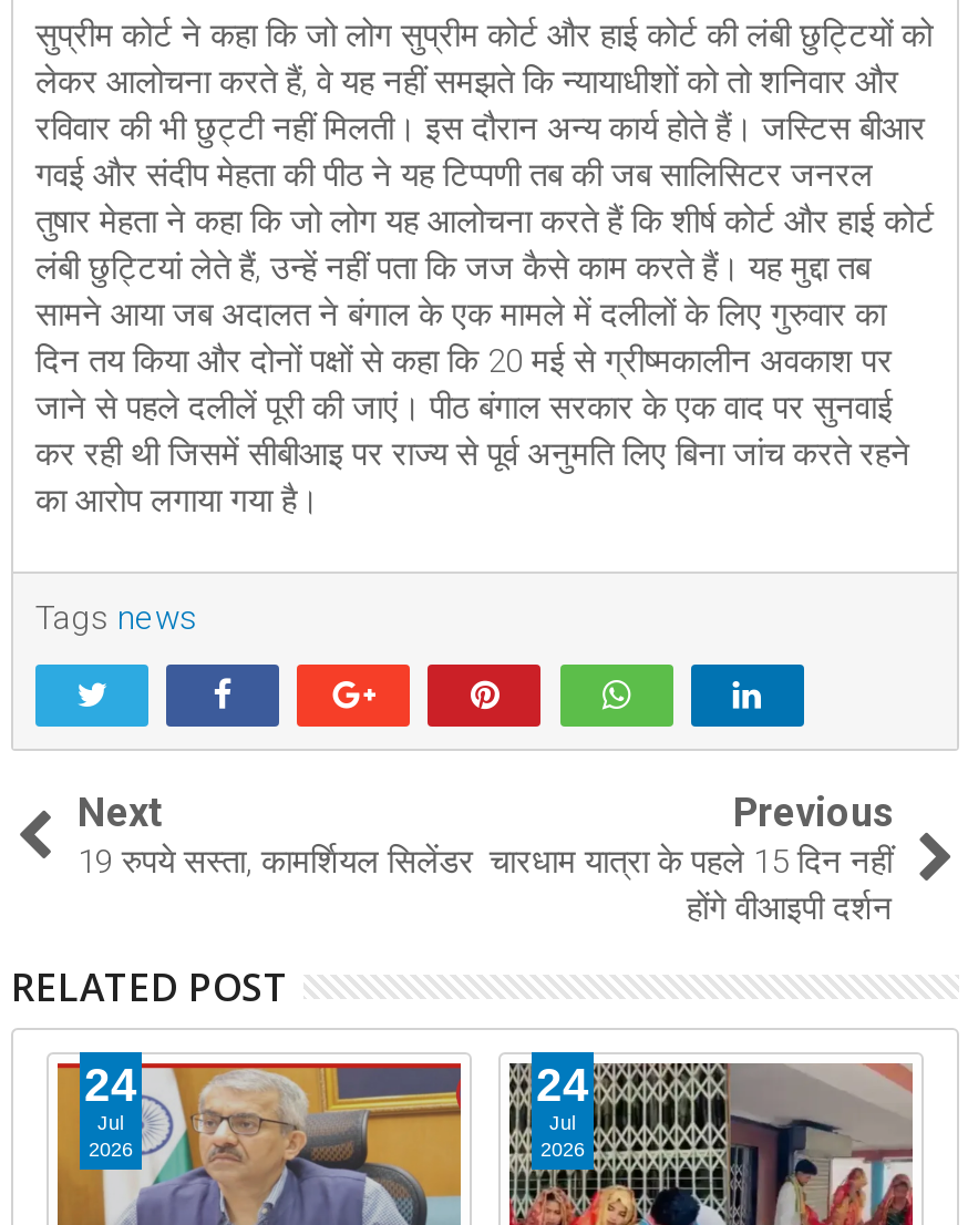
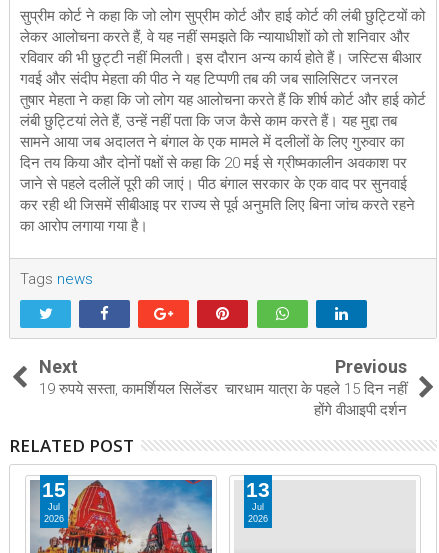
[84,1058,137,1109] 24 -> [42,477,66,500] 15
[536,1058,589,1109] 24 -> [246,477,270,500] 13

